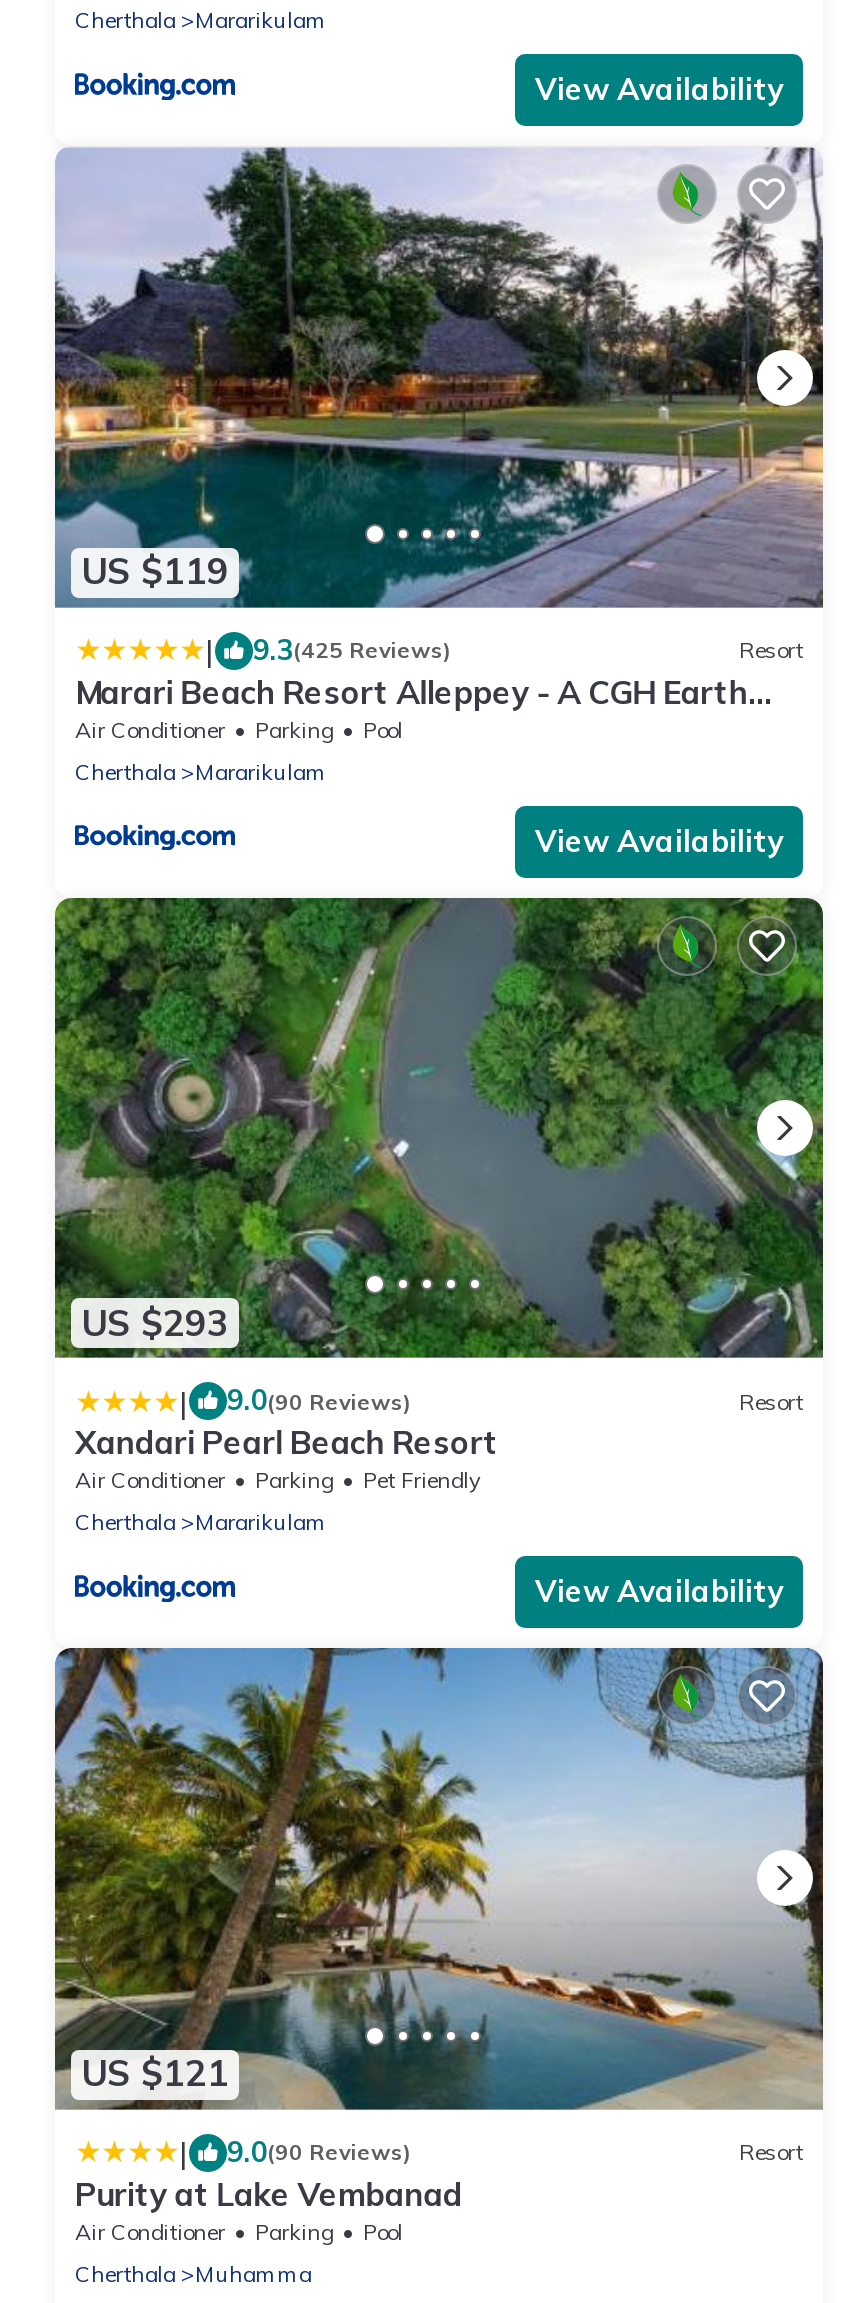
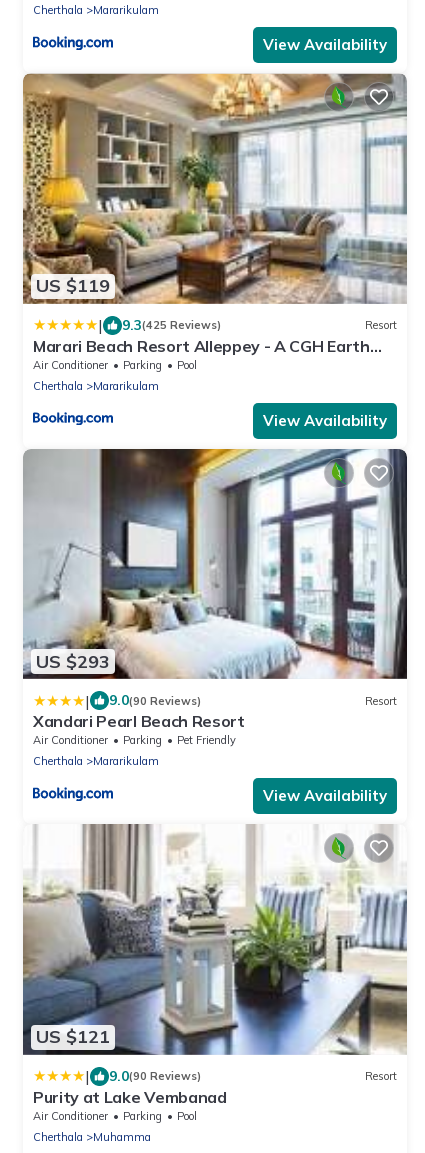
[53,146,825,610] [image] -> [22,73,407,305] [image]
[53,896,825,1360] [image] -> [23,448,408,679] [image]
[53,1646,825,2112] [image] -> [23,823,408,1055] [image]

